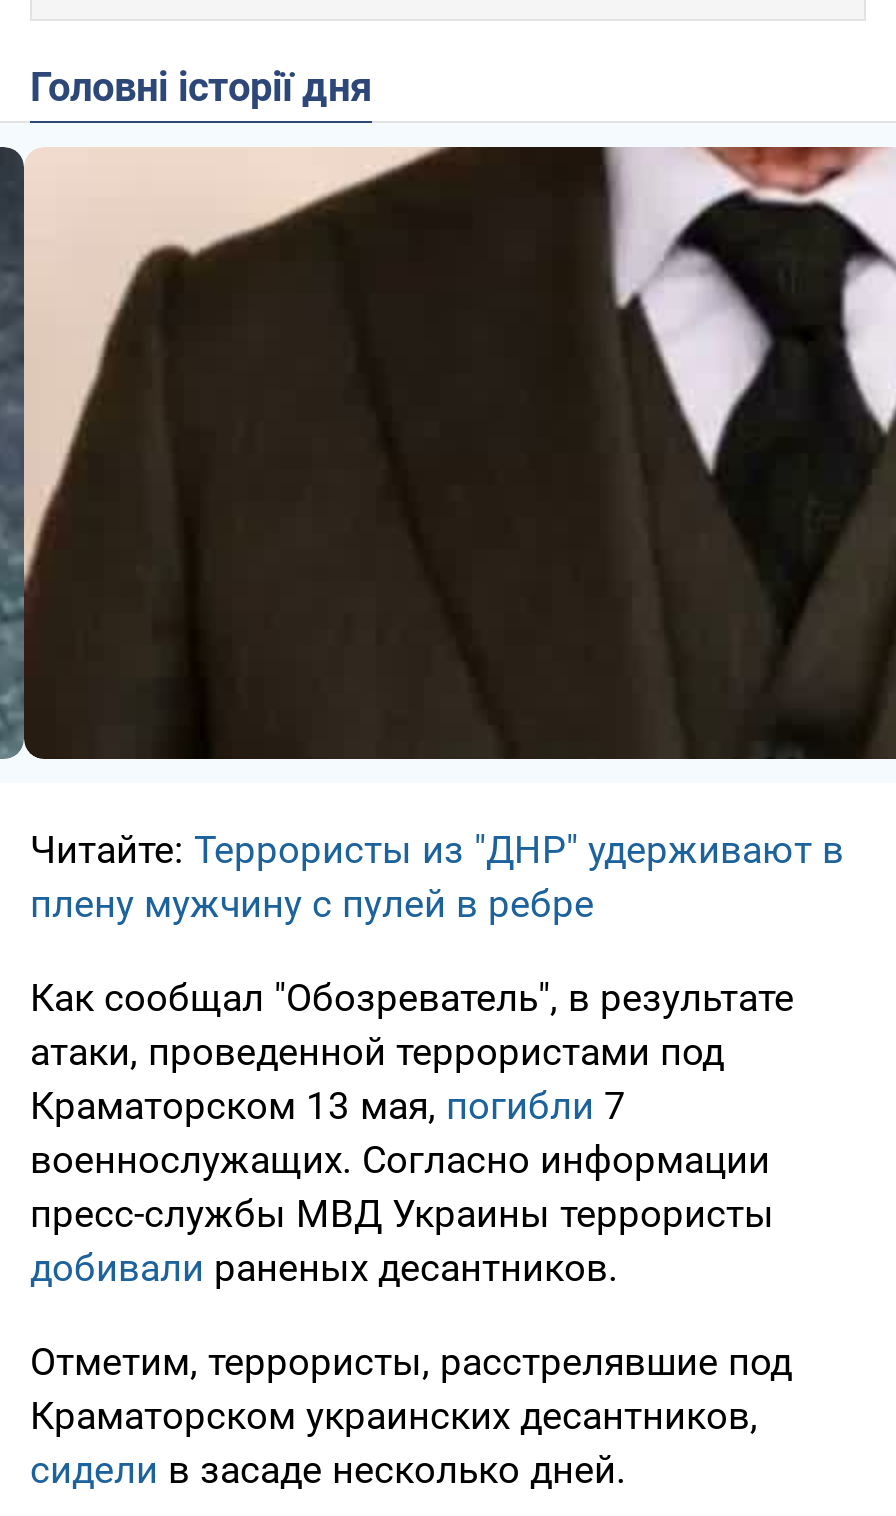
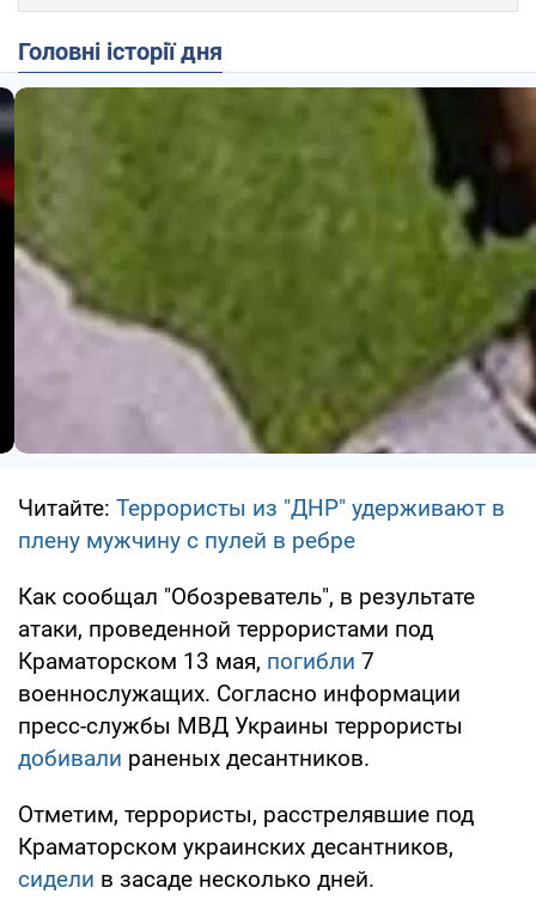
[6,145,890,761] [image] -> [4,86,532,454] [image]

